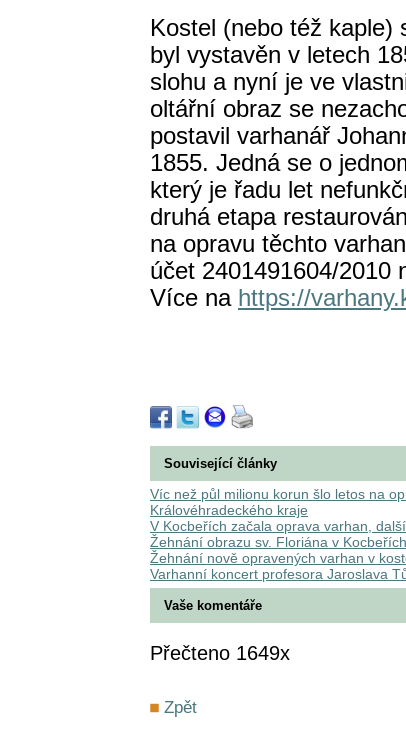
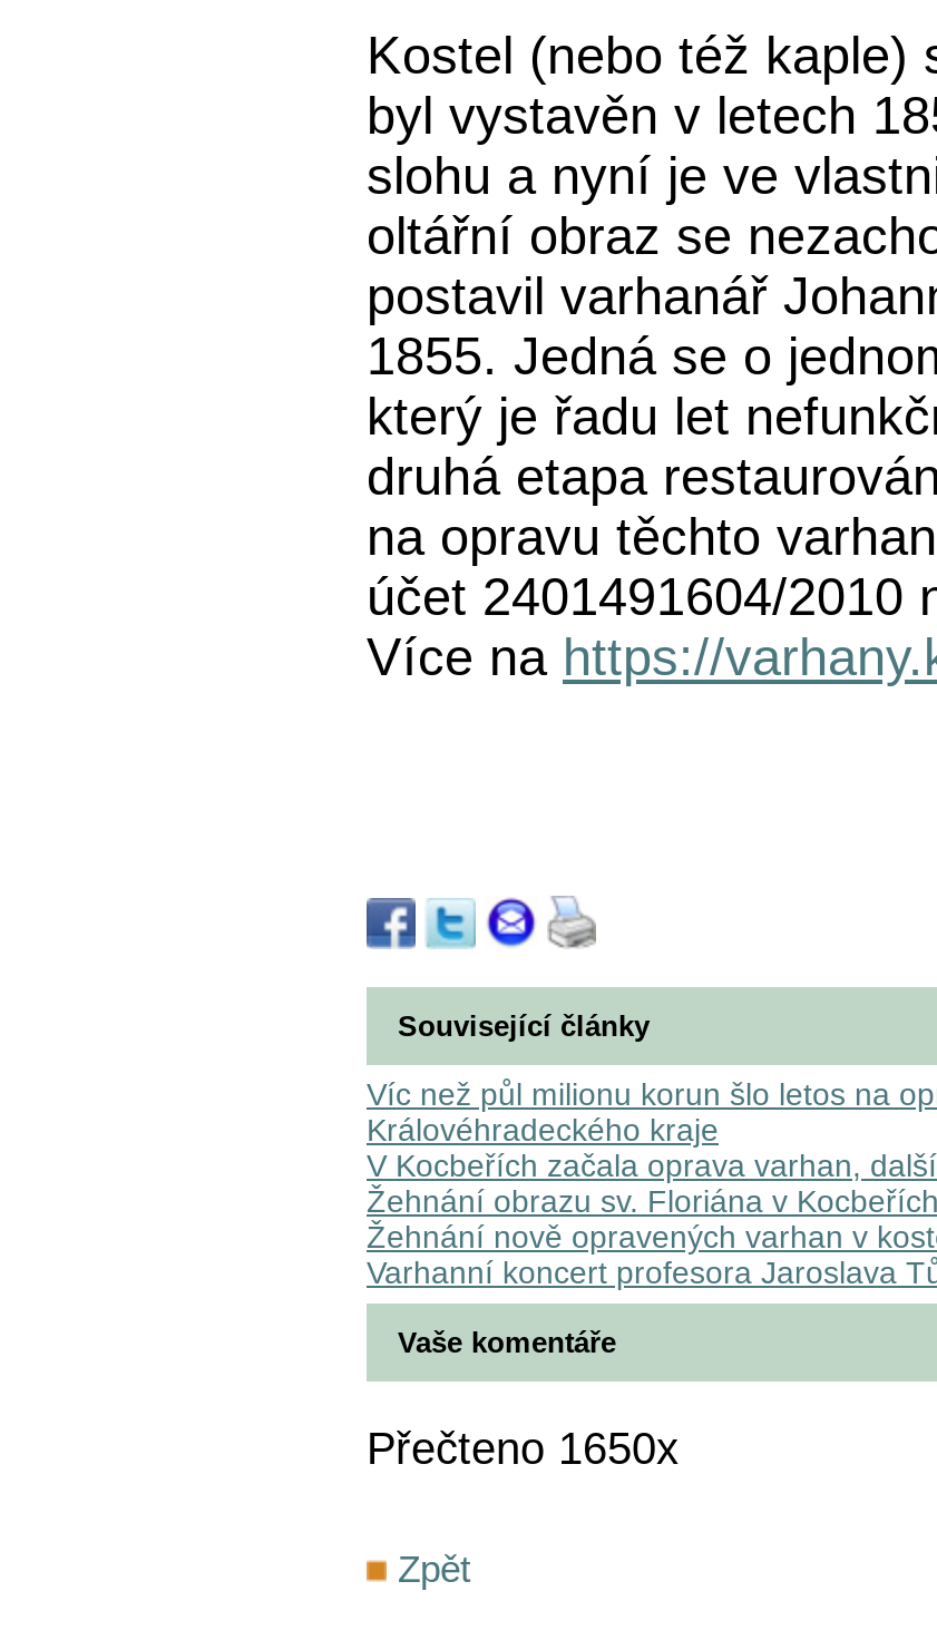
[150,642,290,664] Přečteno 1649x -> [367,1424,679,1473] Přečteno 1650x

